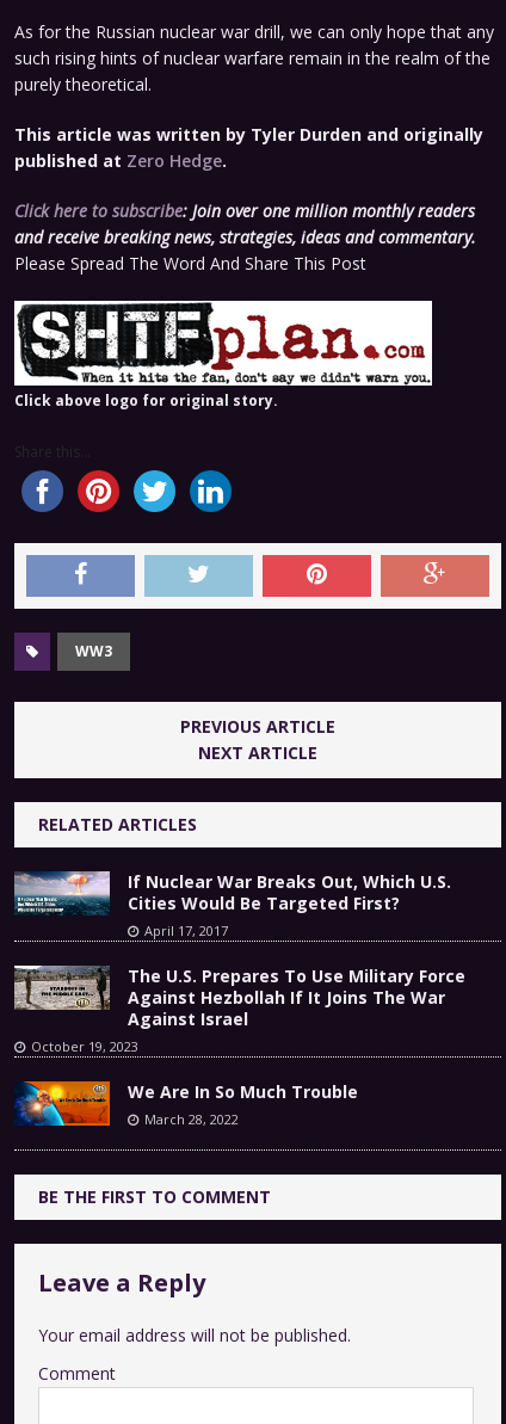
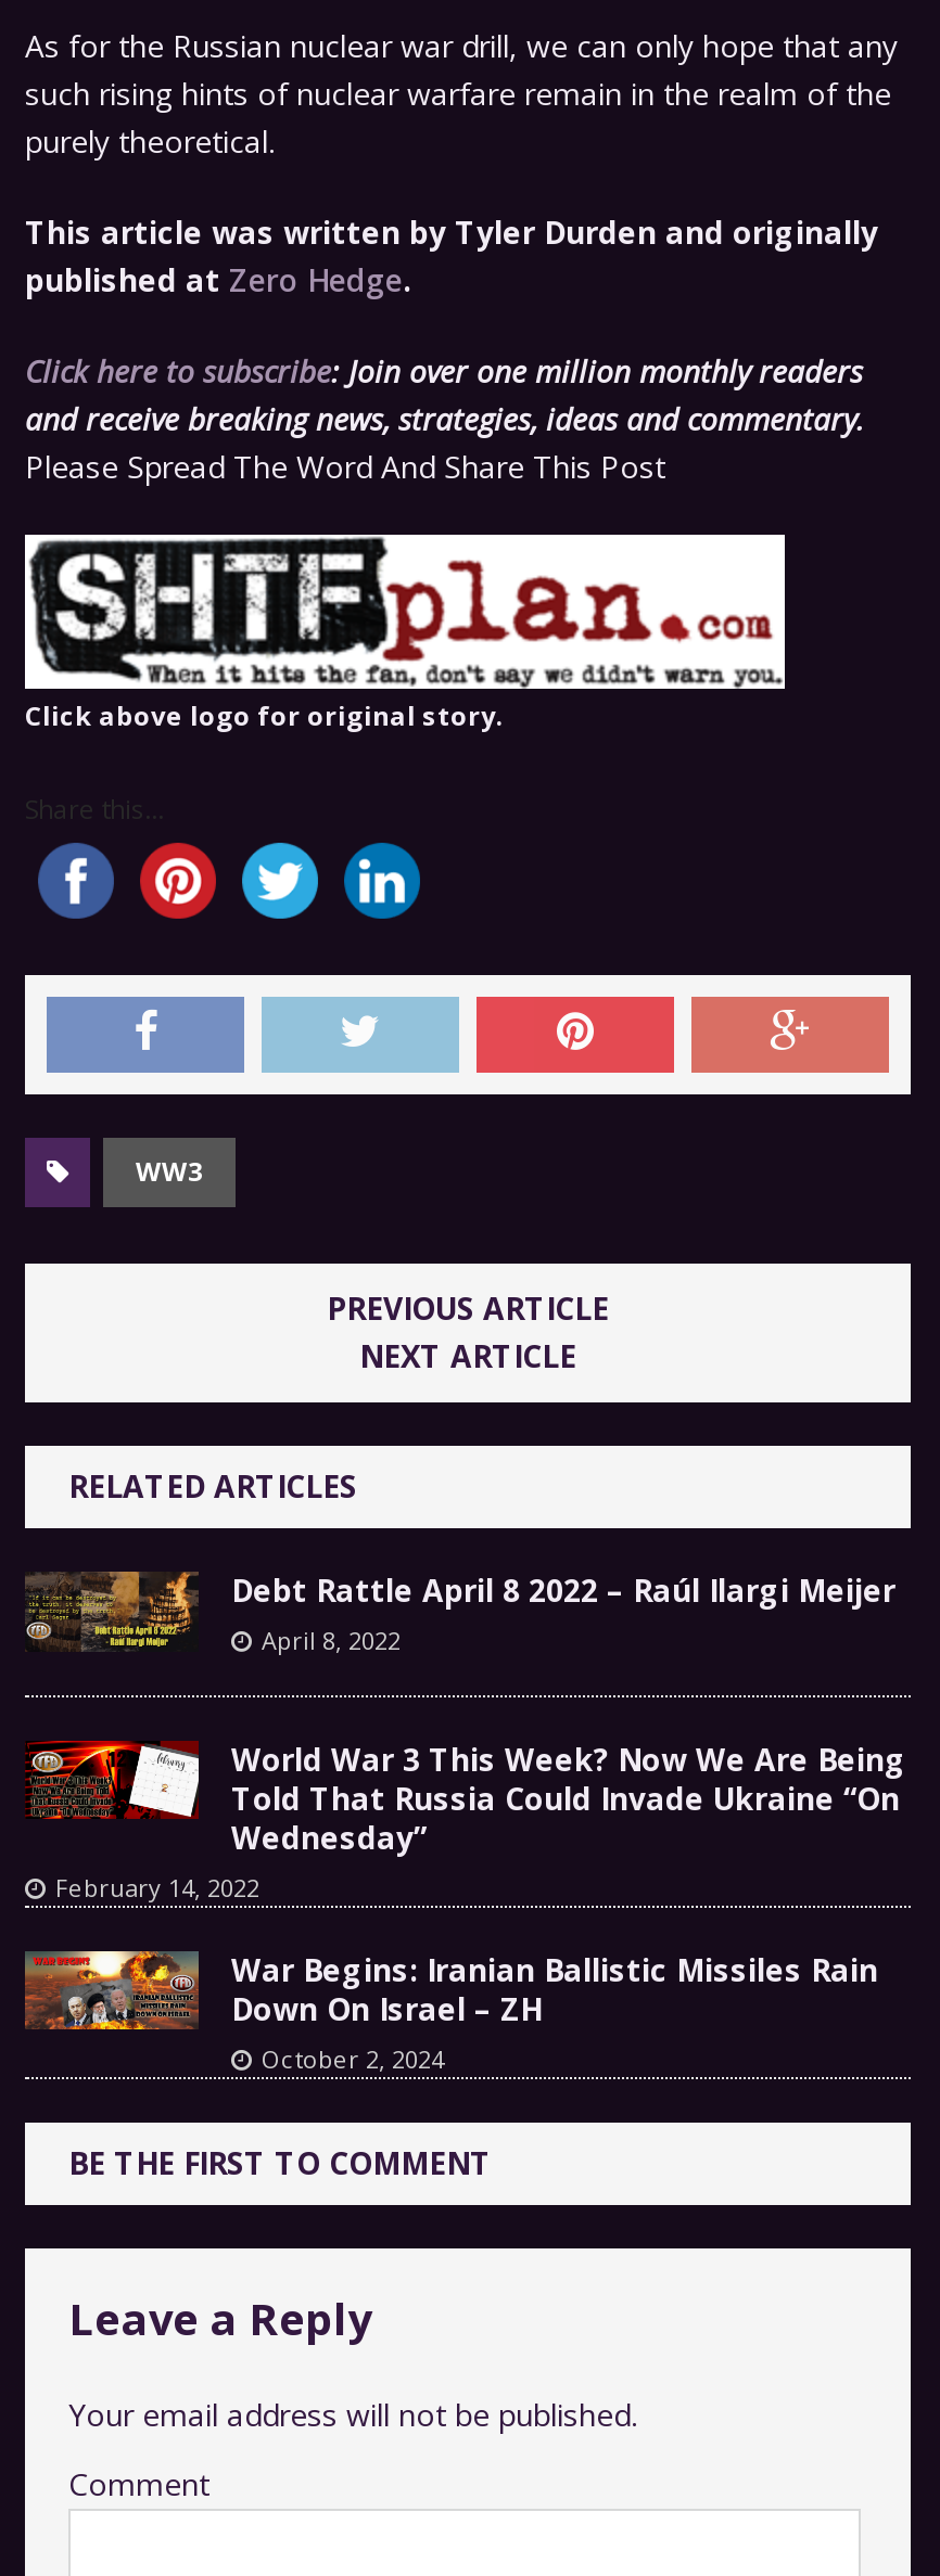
[13,870,451,940] [image] | If Nuclear War Breaks Out, Which U.S. | Cities Would Be Targeted First? | April 17, 2017 -> [25,1569,895,1657] [image] | Debt Rattle April 8 2022 – Raúl Ilargi Meijer | April 8, 2022
[13,964,465,1056] [image] | The U.S. Prepares To Use Military Force | Against Hezbollah If It Joins The War | Against Israel | October 19, 2023 -> [25,1738,906,1902] [image] | World War 3 This Week? Now We Are Being | Told That Russia Could Invade Ukraine “On | Wednesday” | February 14, 2022
[14,1080,358,1128] [image] | We Are In So Much Trouble | March 28, 2022 -> [23,1948,878,2074] [image] | War Begins: Iranian Ballistic Missiles Rain | Down On Israel – ZH | October 2, 2024

